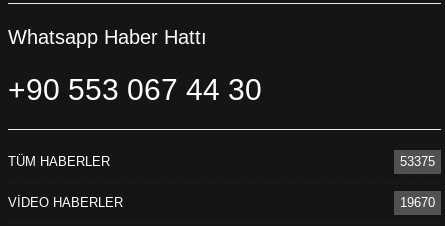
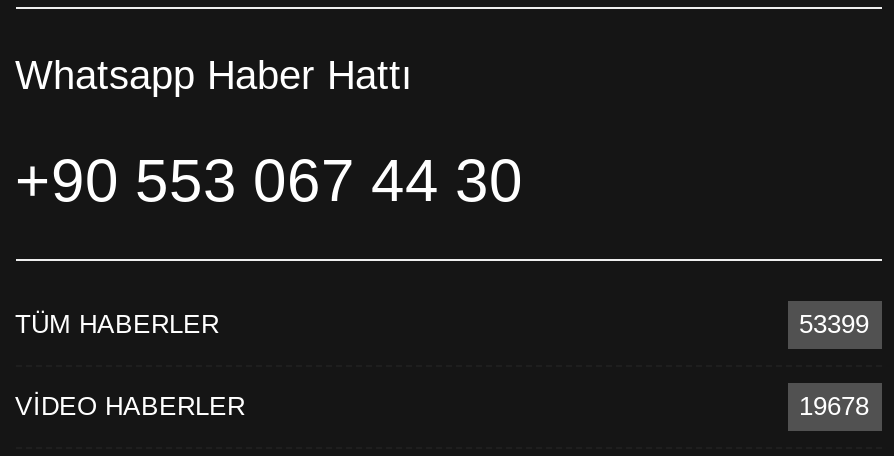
[399,154,434,169] 53375 -> [799,310,869,340] 53399
[399,195,434,210] 19670 -> [799,392,869,422] 19678

